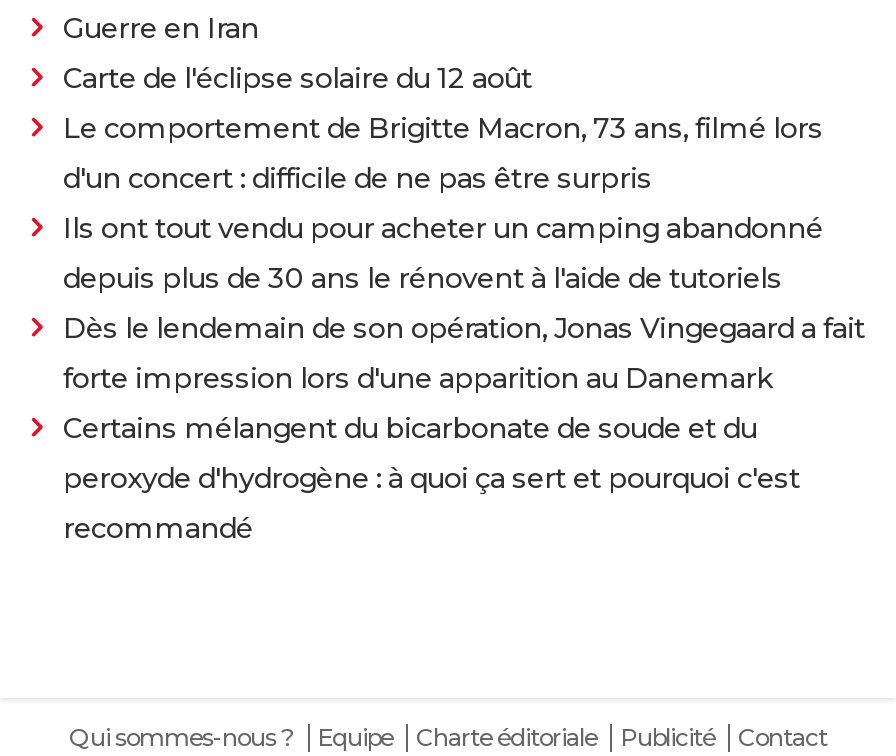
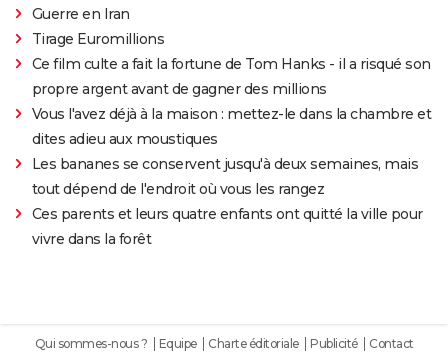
[63,59,865,545] Carte de l'éclipse solaire du 12 août | Le comportement de Brigitte Macron, 73 ans, filmé lors | d'un concert : difficile de ne pas être surpris | Ils ont tout vendu pour acheter un camping abandonné | depuis plus de 30 ans le rénovent à l'aide de tutoriels | Dès le lendemain de son opération, Jonas Vingegaard a fait | forte impression lors d'une apparition au Danemark | Certains mélangent du bicarbonate de soude et du | peroxyde d'hydrogène : à quoi ça sert et pourquoi c'est | recommandé -> [31,29,431,247] Tirage Euromillions | Ce film culte a fait la fortune de Tom Hanks - il a risqué son | propre argent avant de gagner des millions | Vous l'avez déjà à la maison : mettez-le dans la chambre et | dites adieu aux moustiques | Les bananes se conservent jusqu'à deux semaines, mais | tout dépend de l'endroit où vous les rangez | Ces parents et leurs quatre enfants ont quitté la ville pour | vivre dans la forêt

